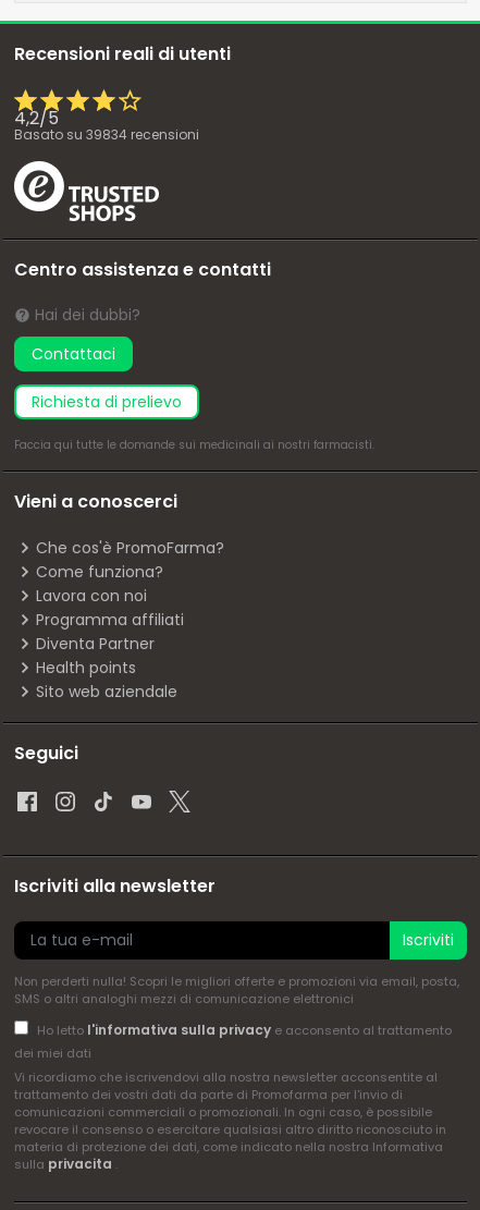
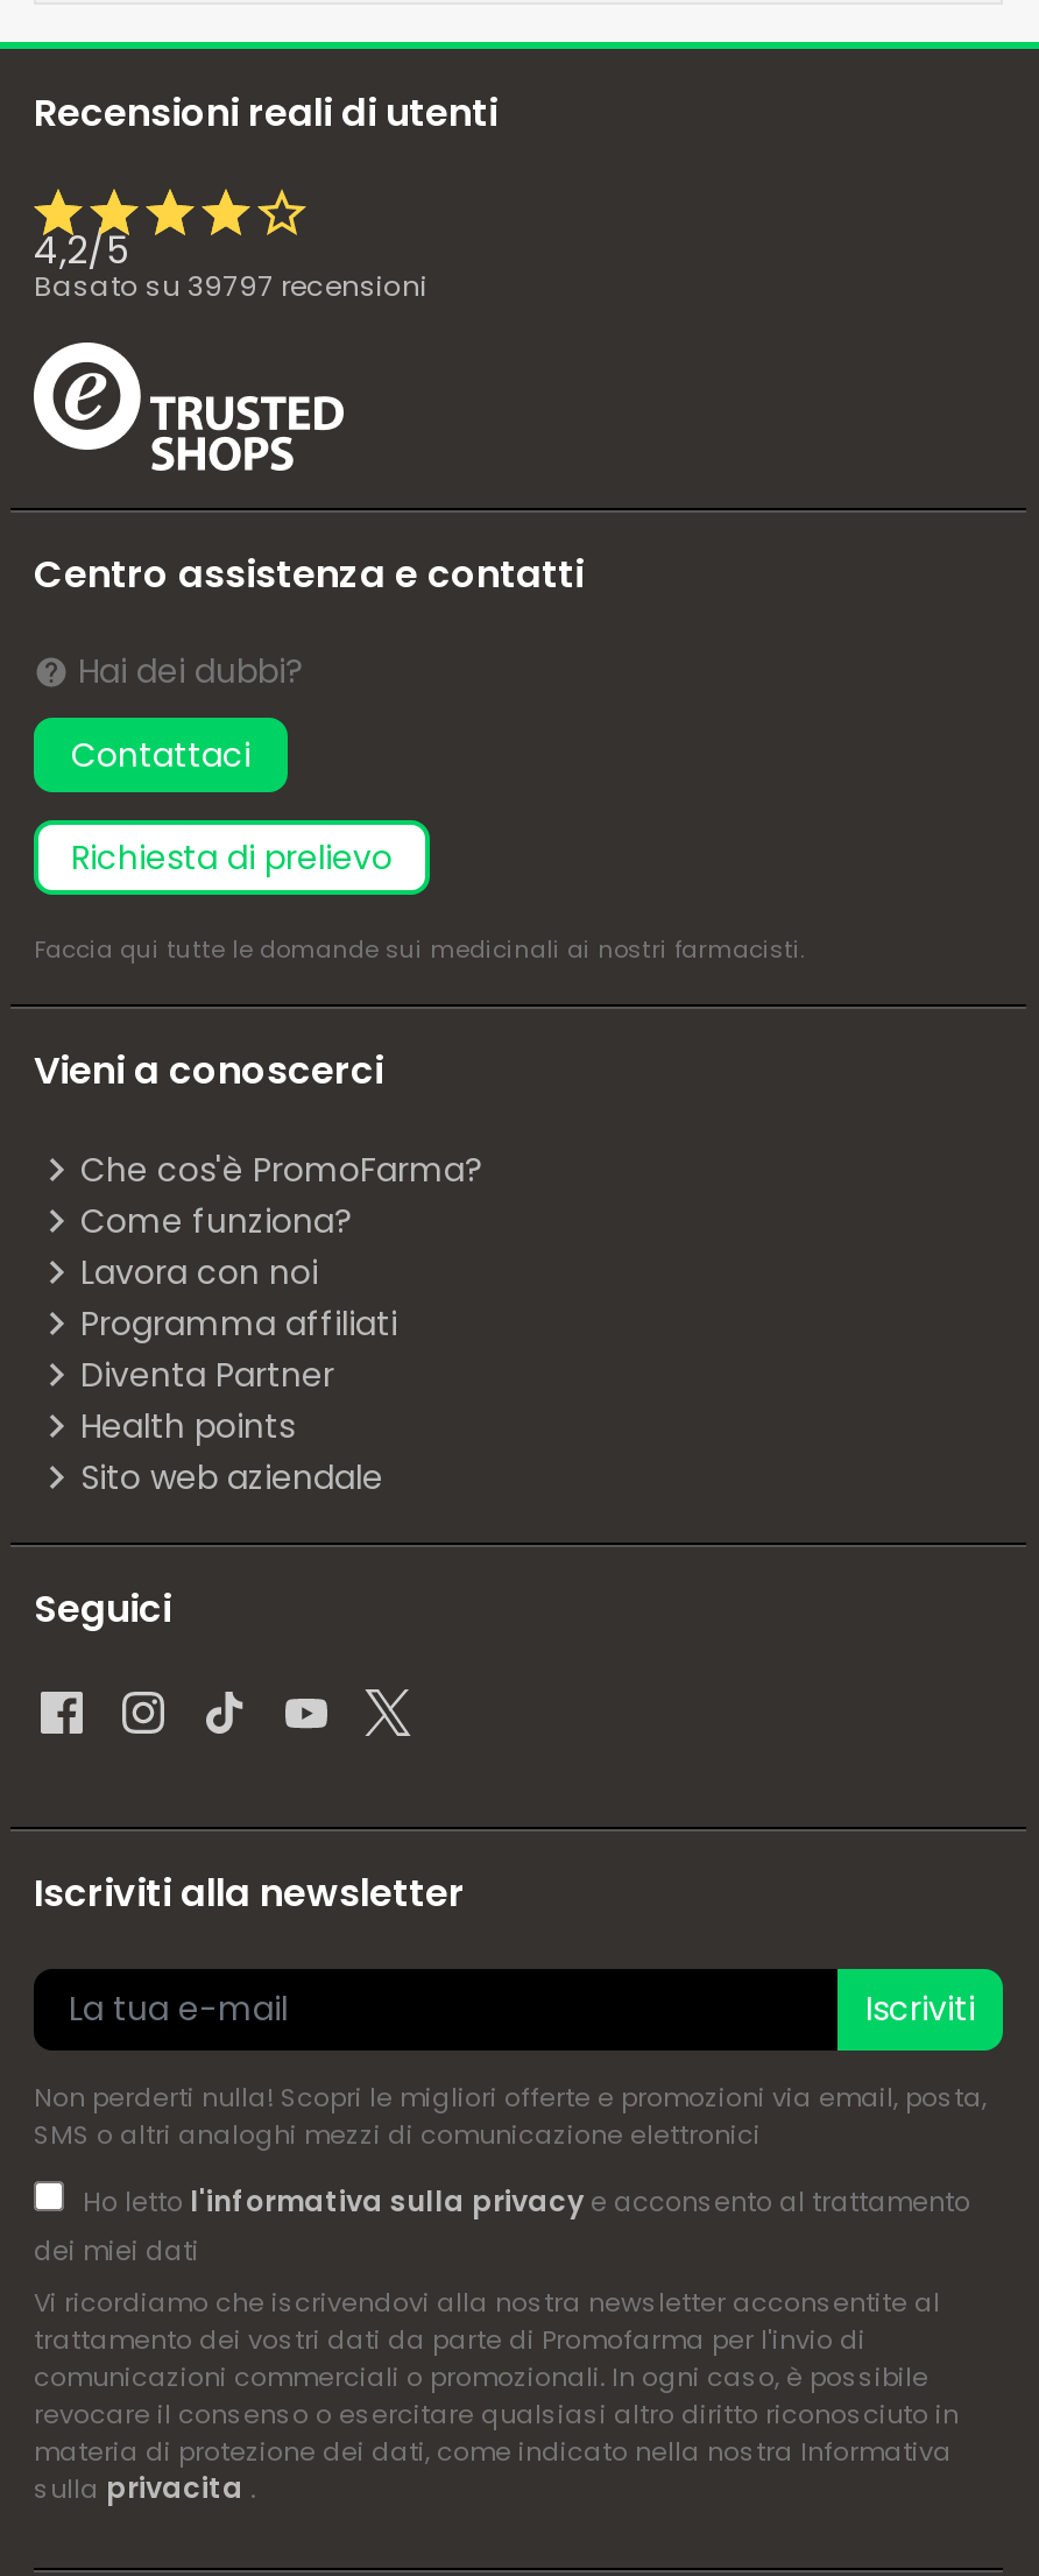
[14,126,199,144] Basato su 39834 recensioni -> [34,267,427,306] Basato su 39797 recensioni

